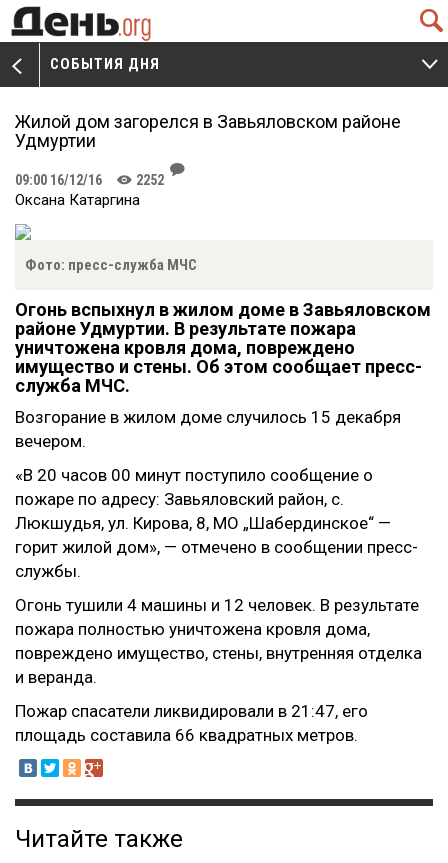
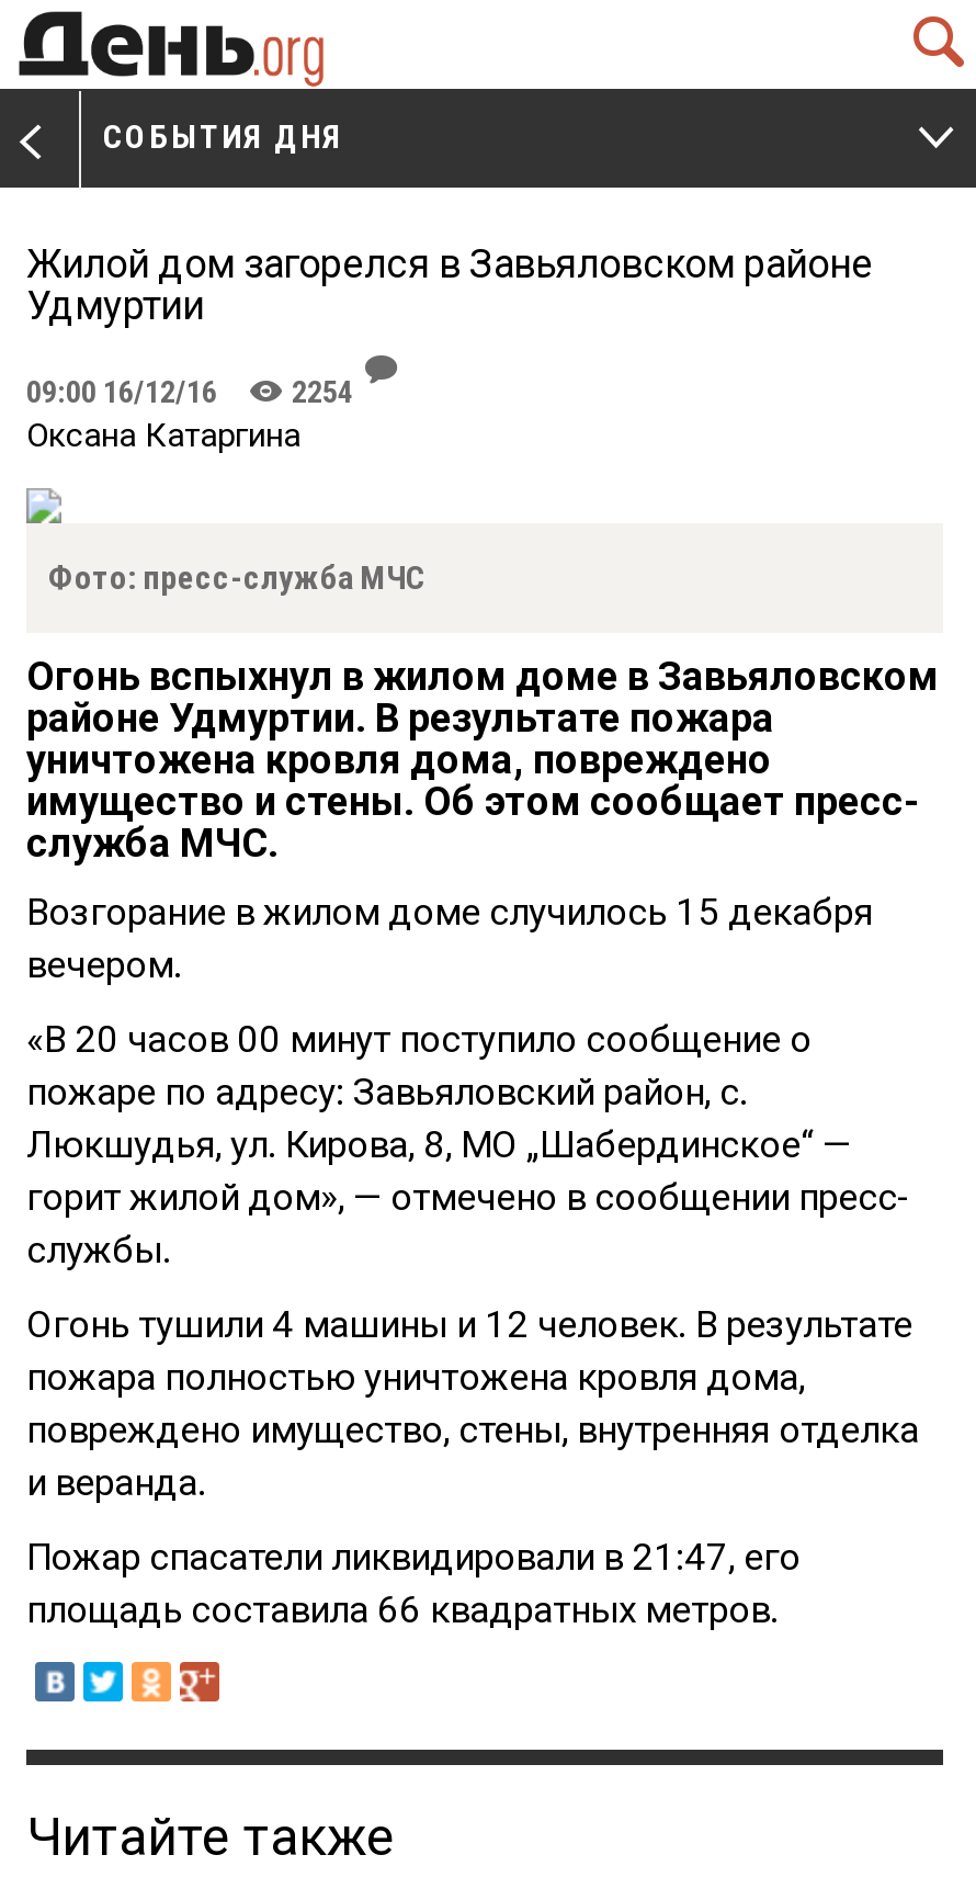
[15,172,164,188] 09:00 16/12/16 K 2252 -> [26,374,353,409] 09:00 16/12/16 K 2254

